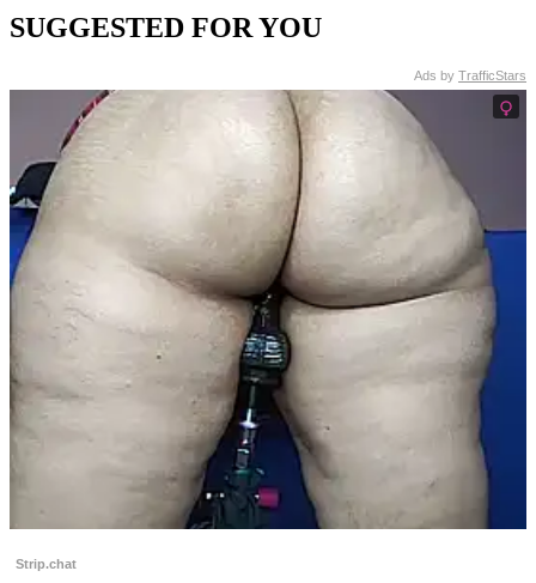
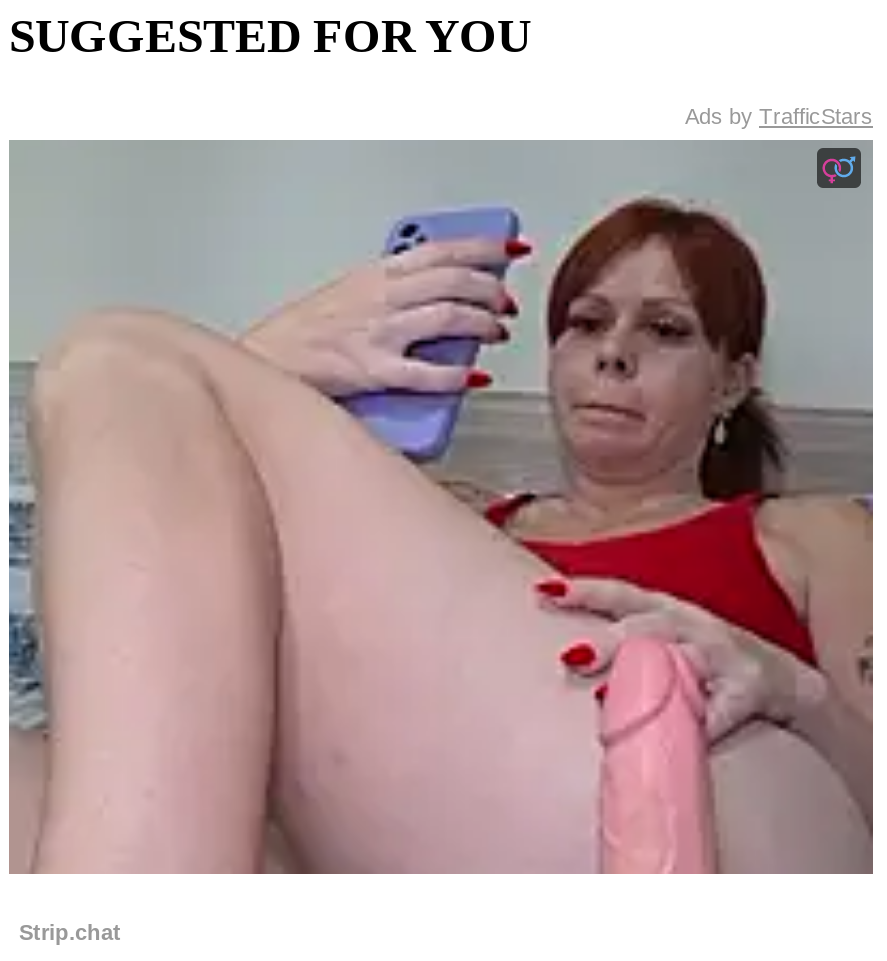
[8,90,528,530] [image] -> [9,141,875,875] [image]

